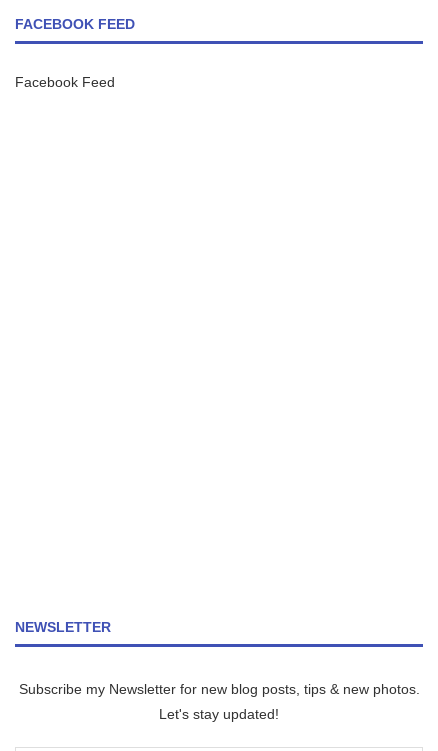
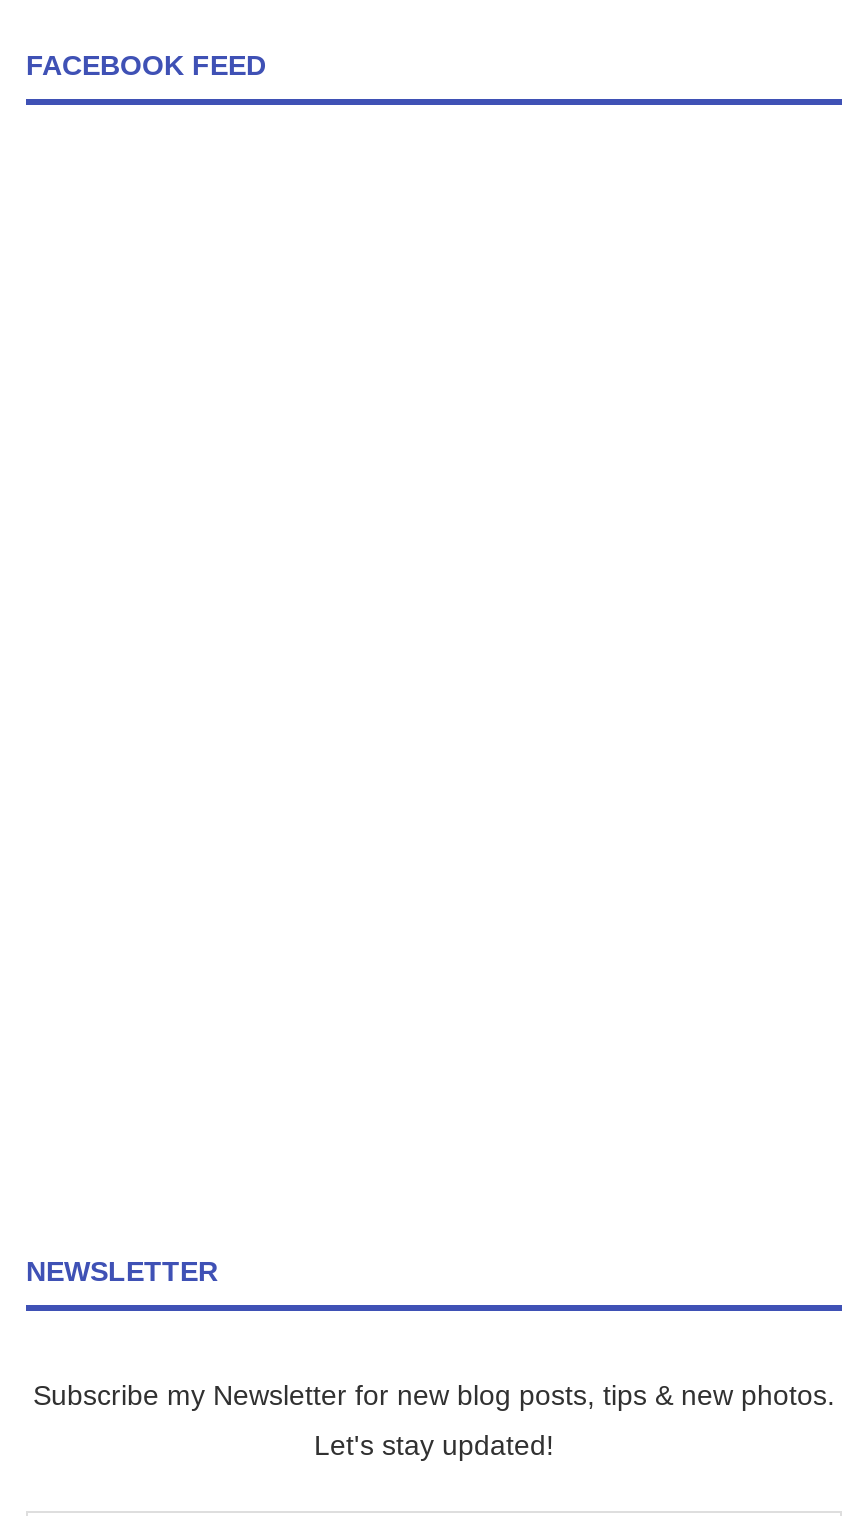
[15,74,115,90] Facebook Feed -> none

